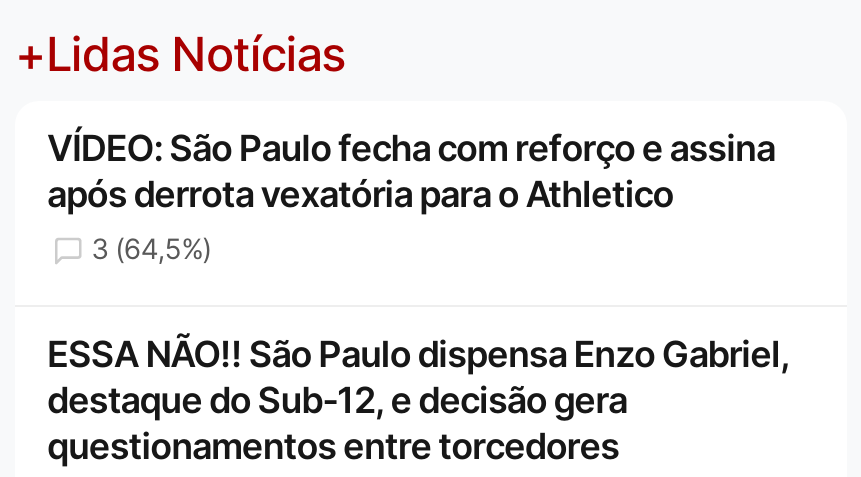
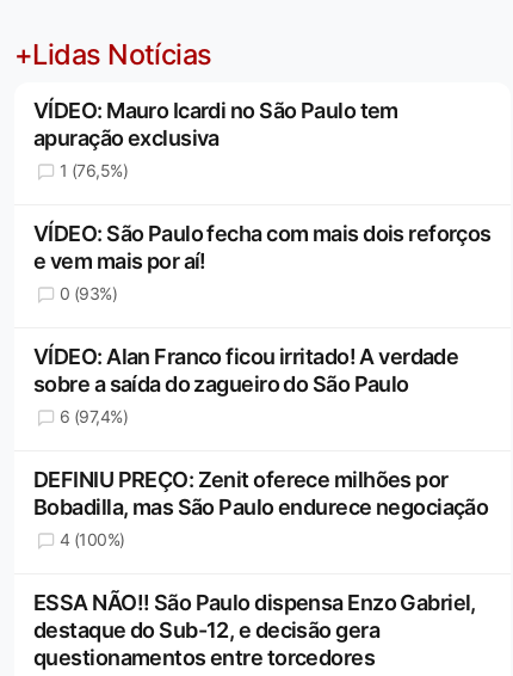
[47,127,775,265] VÍDEO: São Paulo fecha com reforço e assina | após derrota vexatória para o Athletico | 3 (64,5%) -> [33,98,491,549] VÍDEO: Mauro Icardi no São Paulo tem | apuração exclusiva | 1 (76,5%) | VÍDEO: São Paulo fecha com mais dois reforços | e vem mais por aí! | 0 (93%) | VÍDEO: Alan Franco ficou irritado! A verdade | sobre a saída do zagueiro do São Paulo | 6 (97,4%) | DEFINIU PREÇO: Zenit oferece milhões por | Bobadilla, mas São Paulo endurece negociação | 4 (100%)

